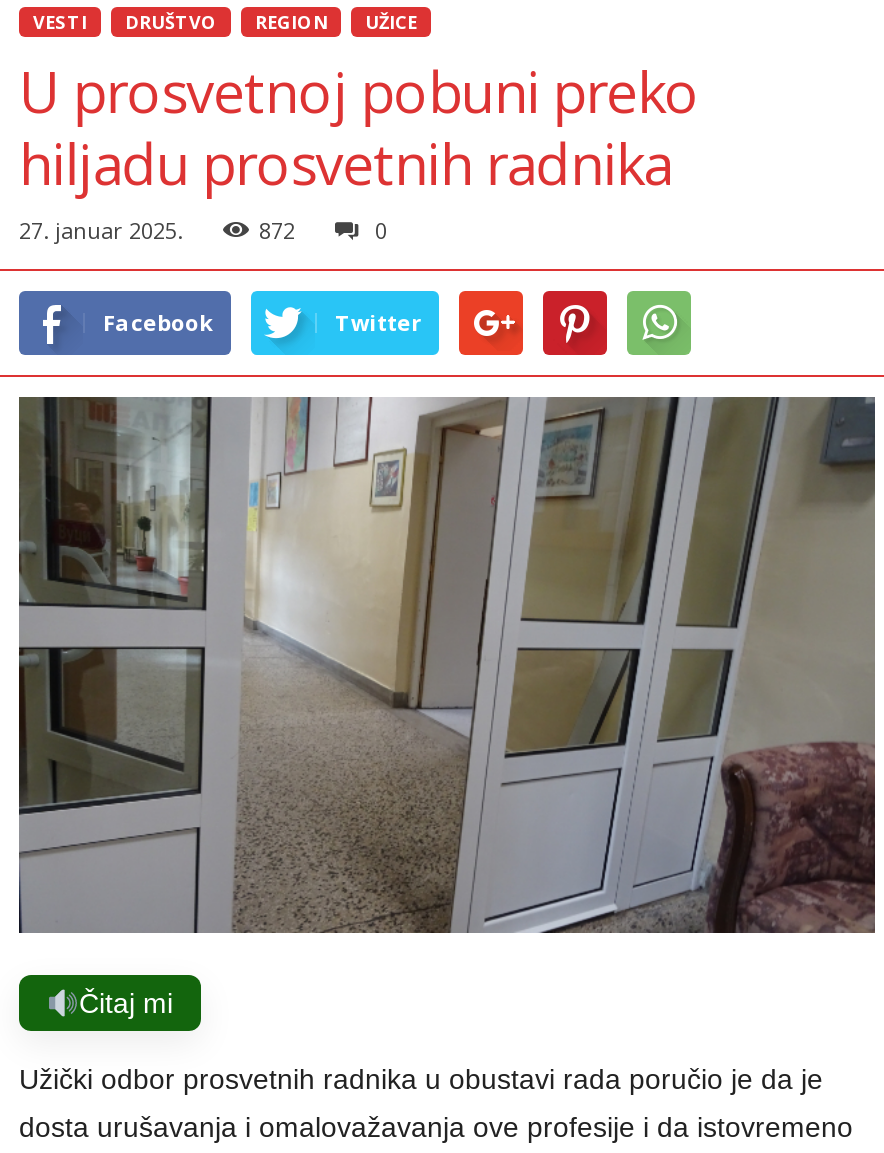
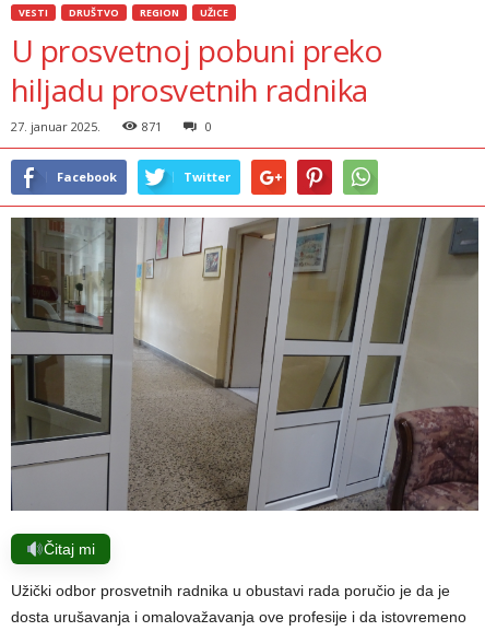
[259,215,295,245] 872 -> [142,118,162,135] 871

